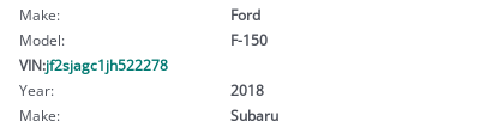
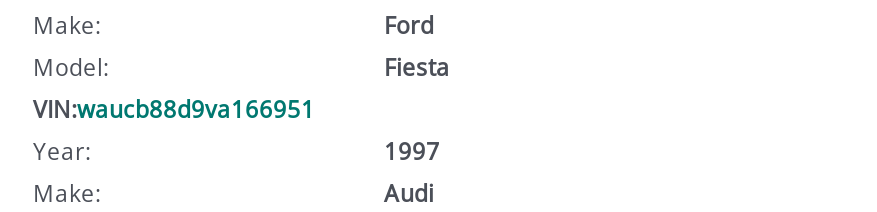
[19,29,267,74] F-150 | VIN:jf2sjagc1jh522278 -> [33,49,450,123] Fiesta | VIN:waucb88d9va166951
[230,80,263,99] 2018 -> [384,133,440,165] 1997
[230,105,278,124] Subaru -> [384,175,434,207] Audi

